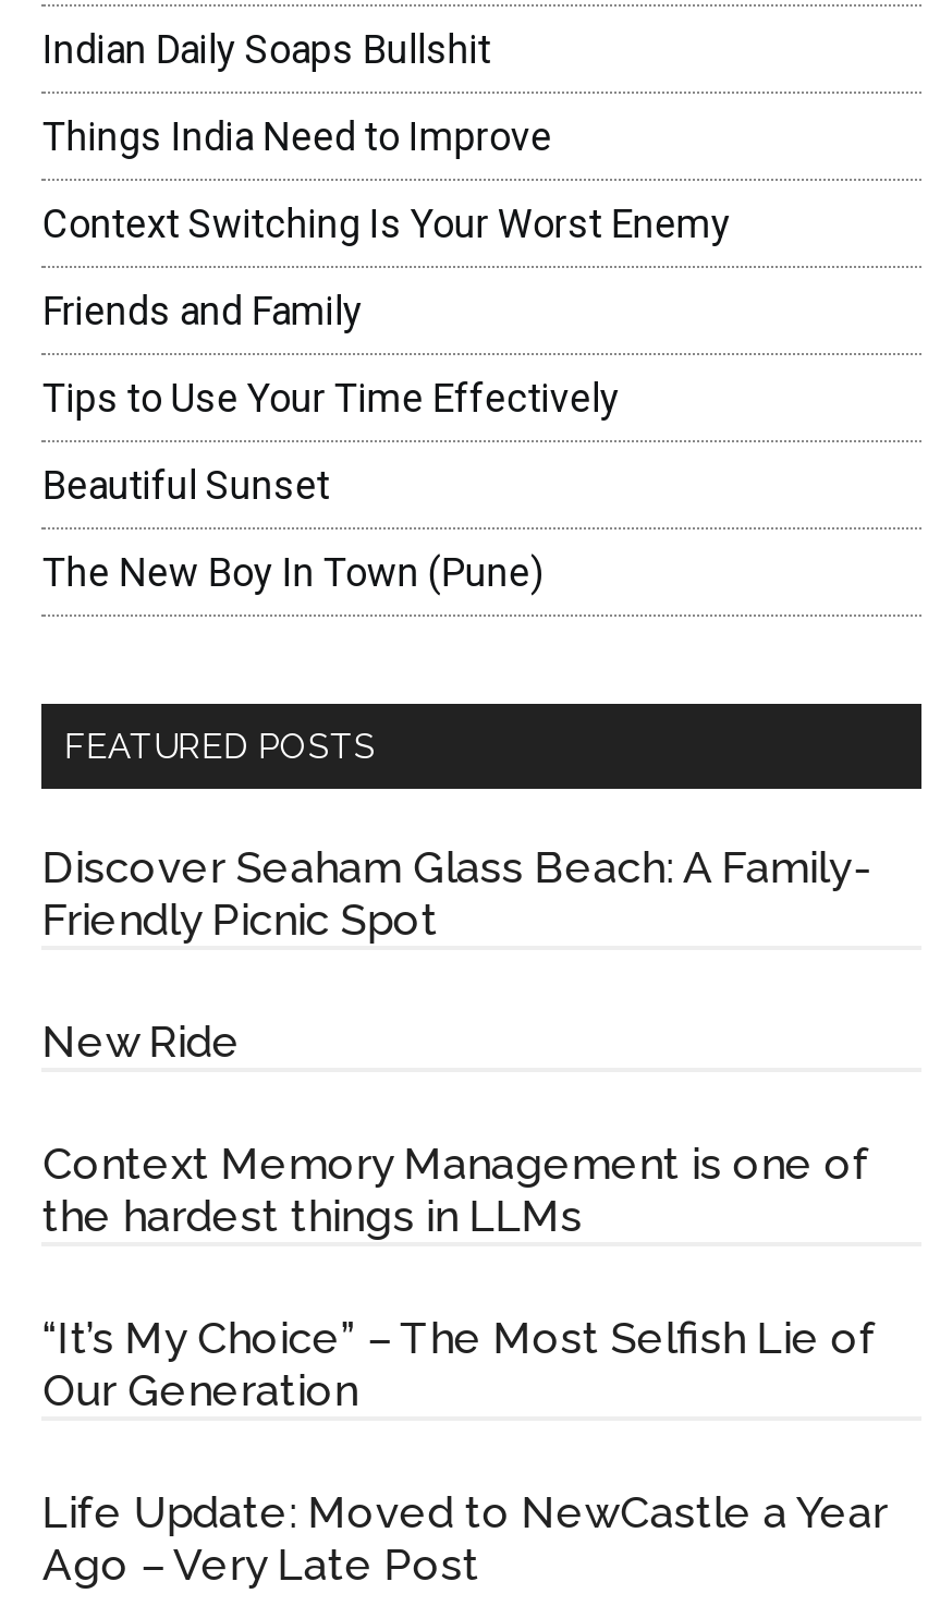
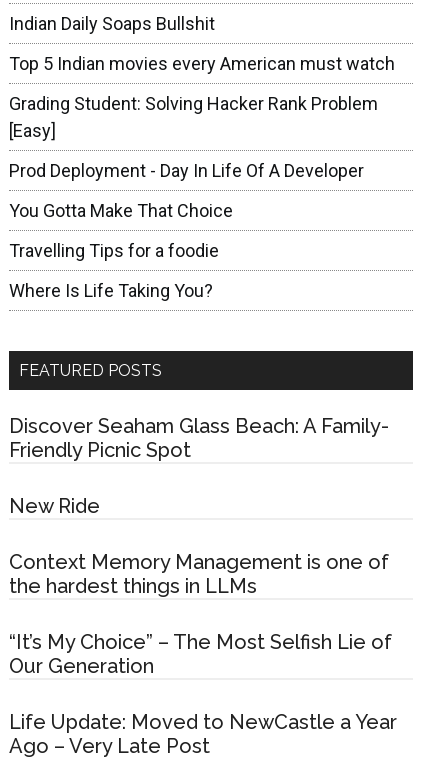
[42,113,552,159] Things India Need to Improve -> [9,53,395,74] Top 5 Indian movies every American must watch
[42,200,731,246] Context Switching Is Your Worst Enemy -> [9,93,378,141] Grading Student: Solving Hacker Rank Problem | [Easy]
[42,288,362,333] Friends and Family -> [9,160,364,181] Prod Deployment - Day In Life Of A Developer
[42,375,620,421] Tips to Use Your Time Effectively -> [9,200,233,221] You Gotta Make That Choice
[42,462,330,508] Beautiful Sunset -> [9,240,219,261] Travelling Tips for a foodie
[42,549,543,595] The New Boy In Town (Pune) -> [9,280,213,301] Where Is Life Taking You?

